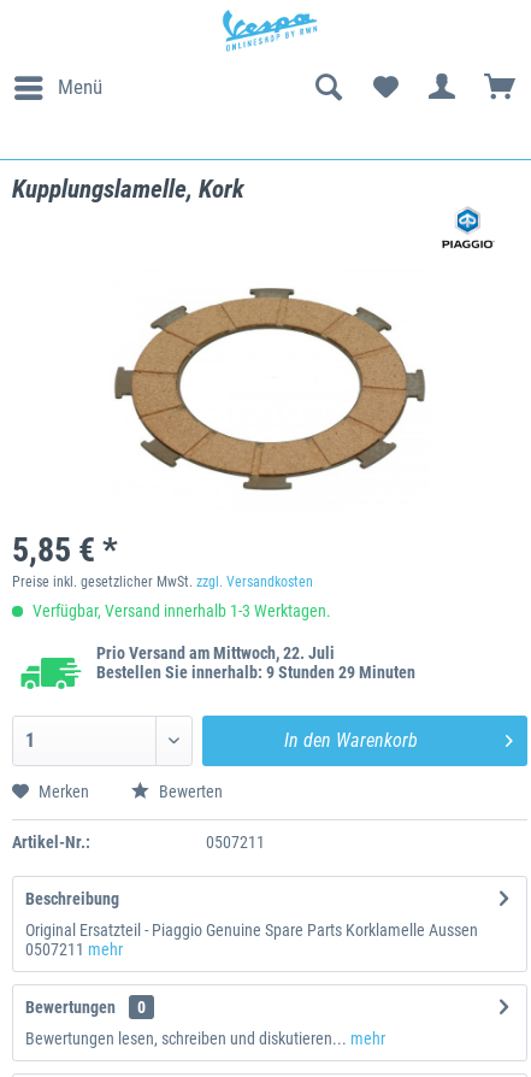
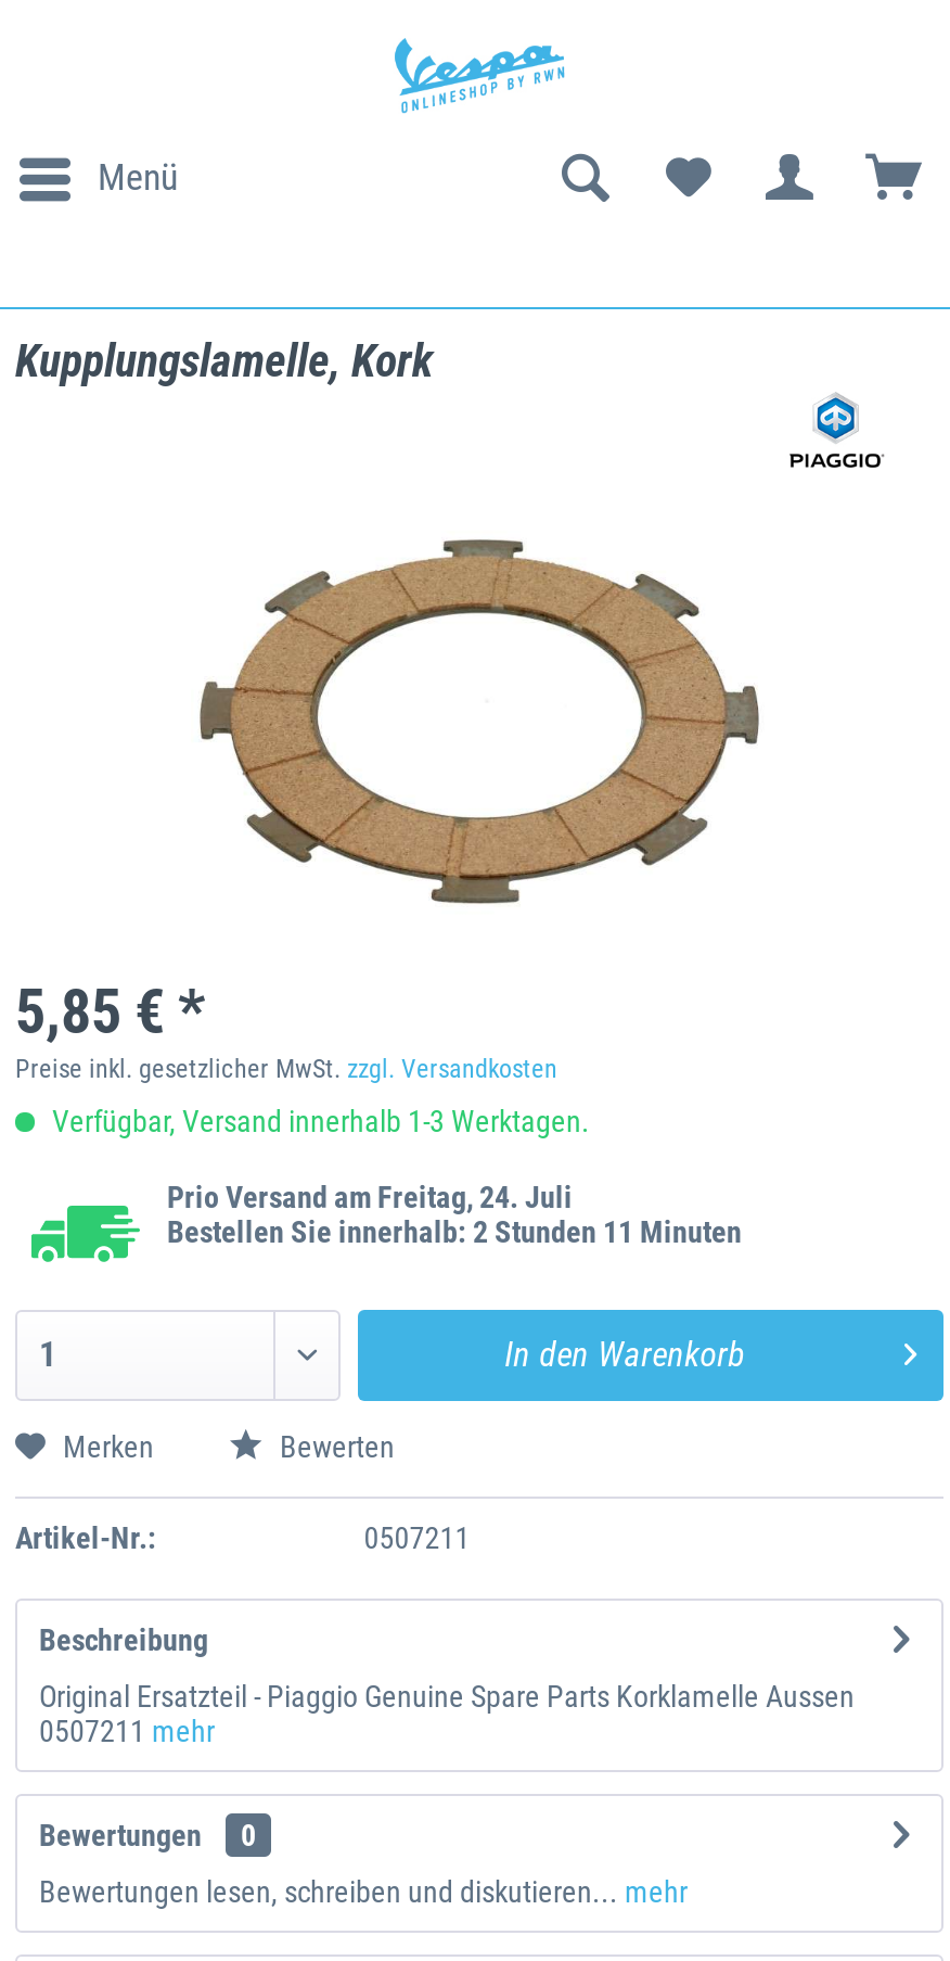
[96,644,335,663] Prio Versand am Mittwoch, 22. Juli -> [167,1180,573,1215] Prio Versand am Freitag, 24. Juli
[96,663,415,682] Bestellen Sie innerhalb: 9 Stunden 29 Minuten -> [167,1215,742,1250] Bestellen Sie innerhalb: 2 Stunden 11 Minuten

